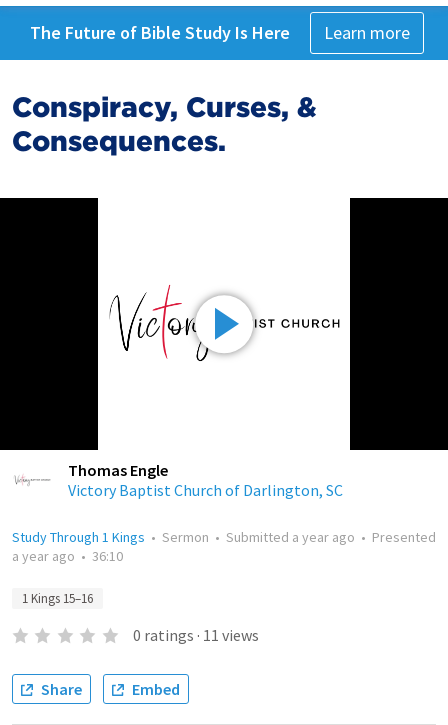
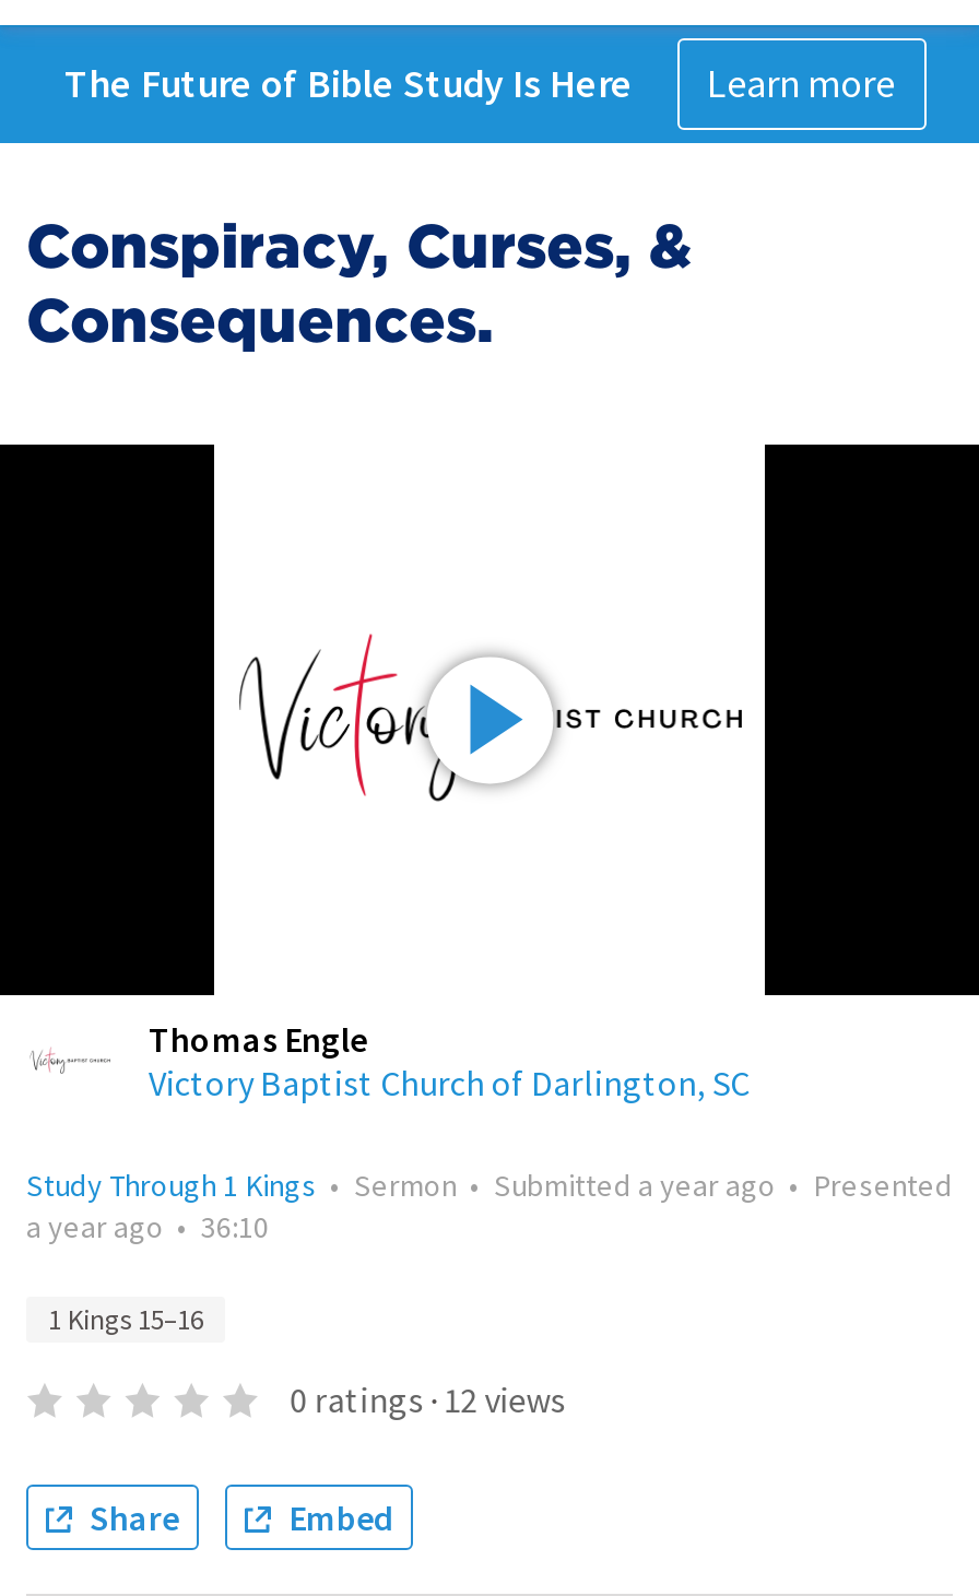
[133,625,259,645] 0 ratings · 11 views -> [290,1378,565,1421] 0 ratings · 12 views

